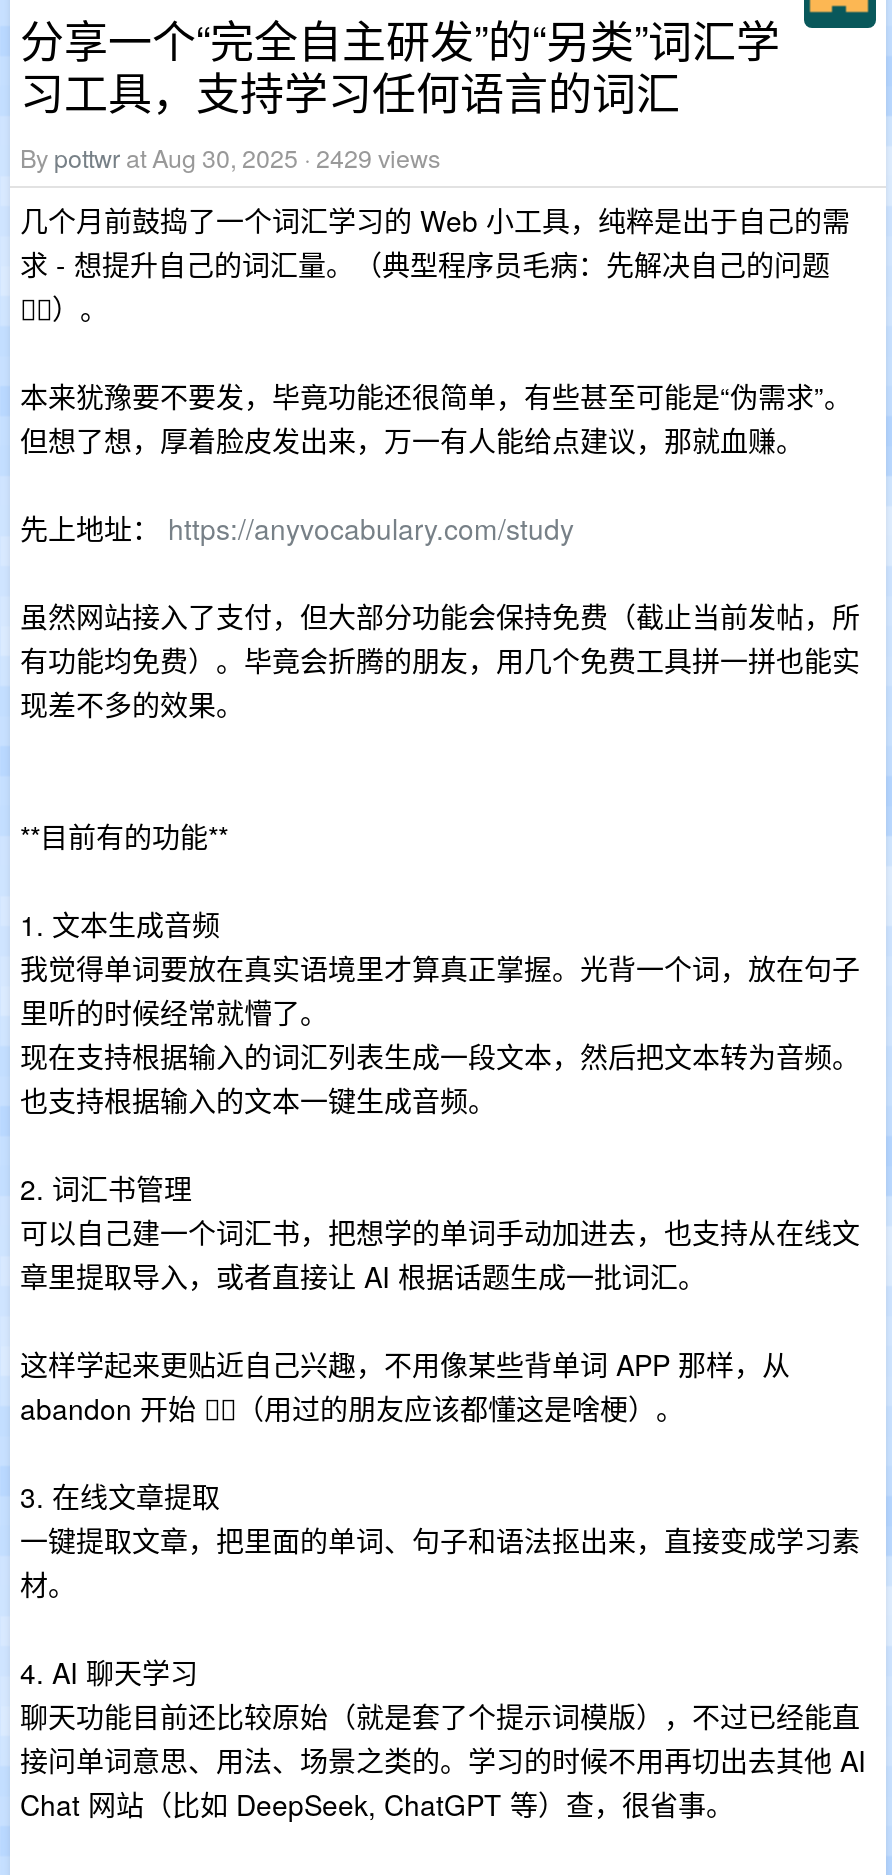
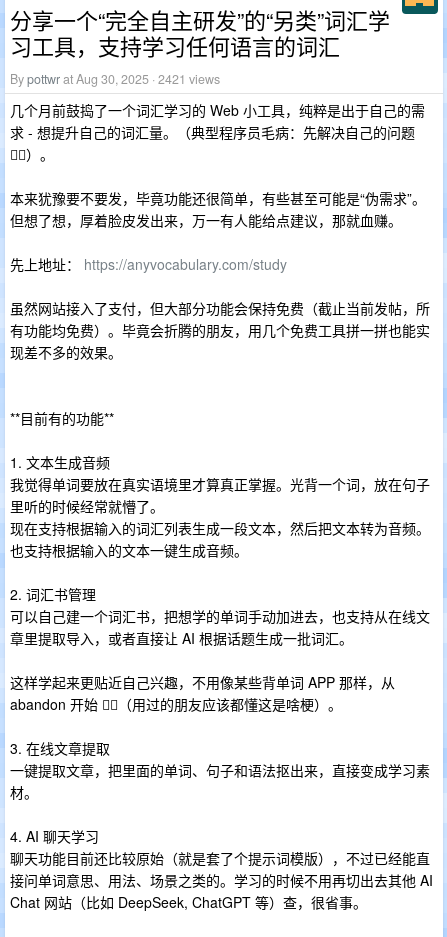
[20,140,440,176] By pottwr at Aug 30, 2025 · 2429 views -> [10,70,220,88] By pottwr at Aug 30, 2025 · 2421 views

